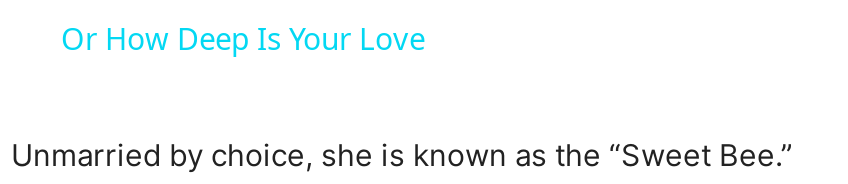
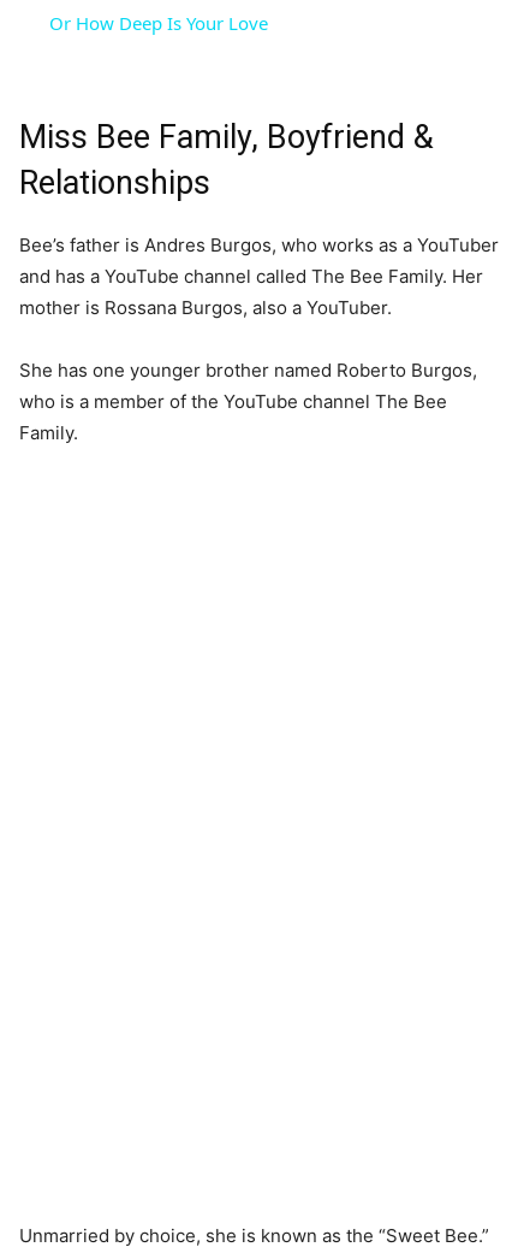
none -> [19,118,499,445] Miss Bee Family, Boyfriend & | Relationships | Bee’s father is Andres Burgos, who works as a YouTuber | and has a YouTube channel called The Bee Family. Her | mother is Rossana Burgos, also a YouTuber. | She has one younger brother named Roberto Burgos, | who is a member of the YouTube channel The Bee | Family.

